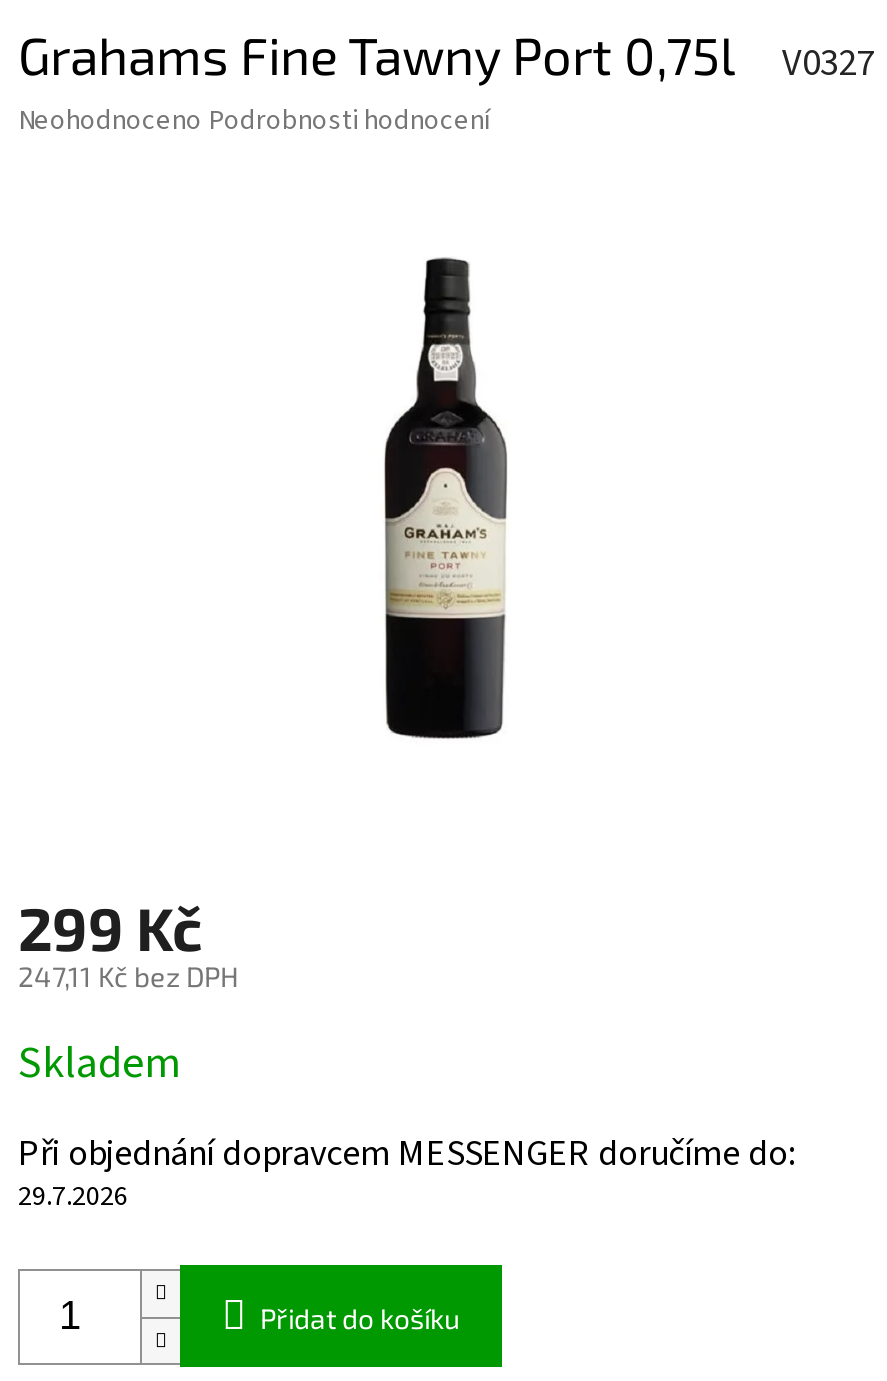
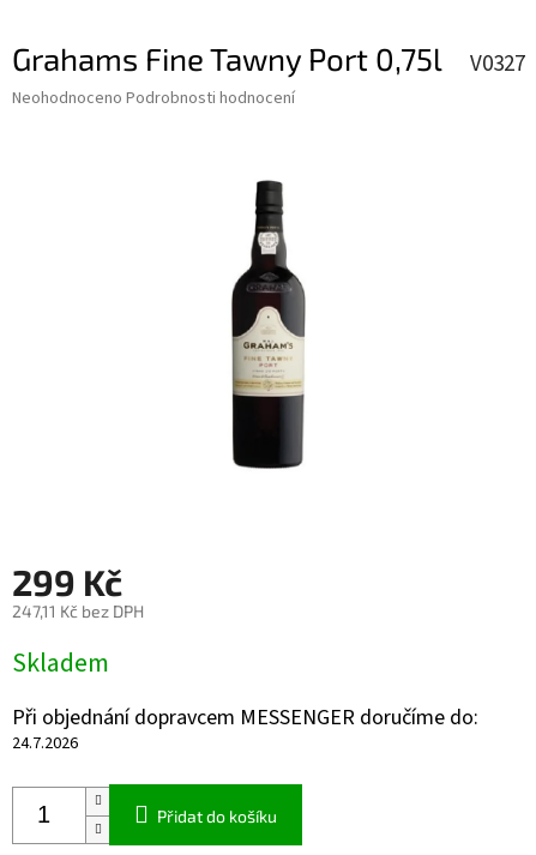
[18,1178,128,1218] 29.7.2026 -> [12,732,78,756] 24.7.2026

